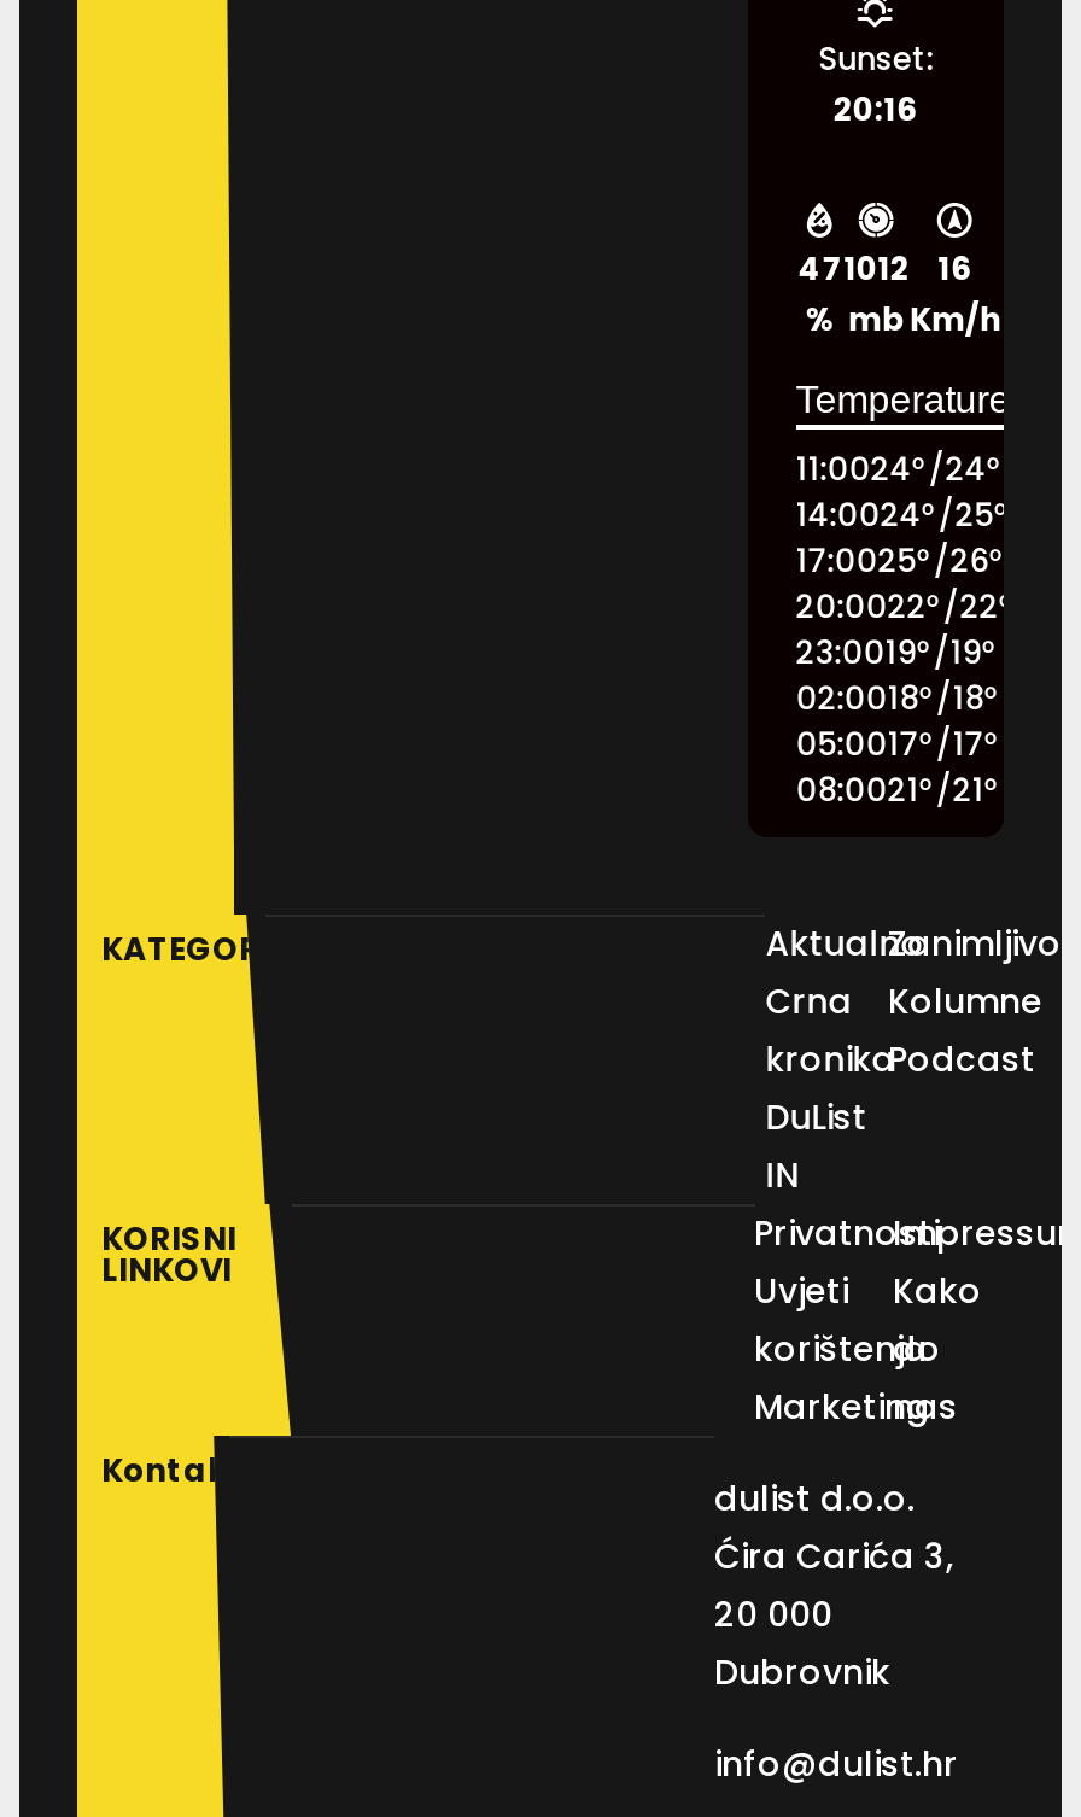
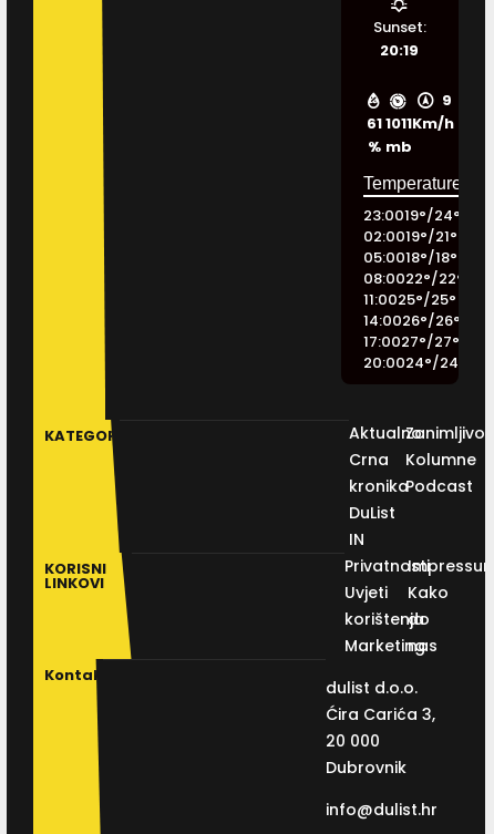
[833,87,918,133] 20:16 -> [380,40,419,61] 20:19
[798,246,842,292] 47 -> [366,113,382,134] 61
[844,246,909,292] 1012 -> [385,113,412,134] 1011
[938,246,972,292] 16 -> [441,90,451,111] 9
moved [909,297,1001,343] -> [412,113,454,134]: Km/h
[796,446,1003,492] 11:0024°/24° -> [363,205,460,226] 23:0019°/24°
[796,492,1010,538] 14:0024°/25° -> [363,226,457,247] 02:0019°/21°
[796,538,1005,584] 17:0025°/26° -> [363,247,457,268] 05:0018°/18°
[796,584,1015,630] 20:0022°/22 ° -> [363,268,464,289] 08:0022°/22 °
[796,630,998,676] 23:0019°/19° -> [363,289,456,310] 11:0025°/25°
[796,676,1001,721] 02:0018°/18° -> [363,310,460,331] 14:0026°/26°
[796,721,1001,767] 05:0017°/17° -> [363,331,459,352] 17:0027°/27°
[796,767,1001,813] 08:0021°/21° -> [363,352,466,373] 20:0024°/24°

